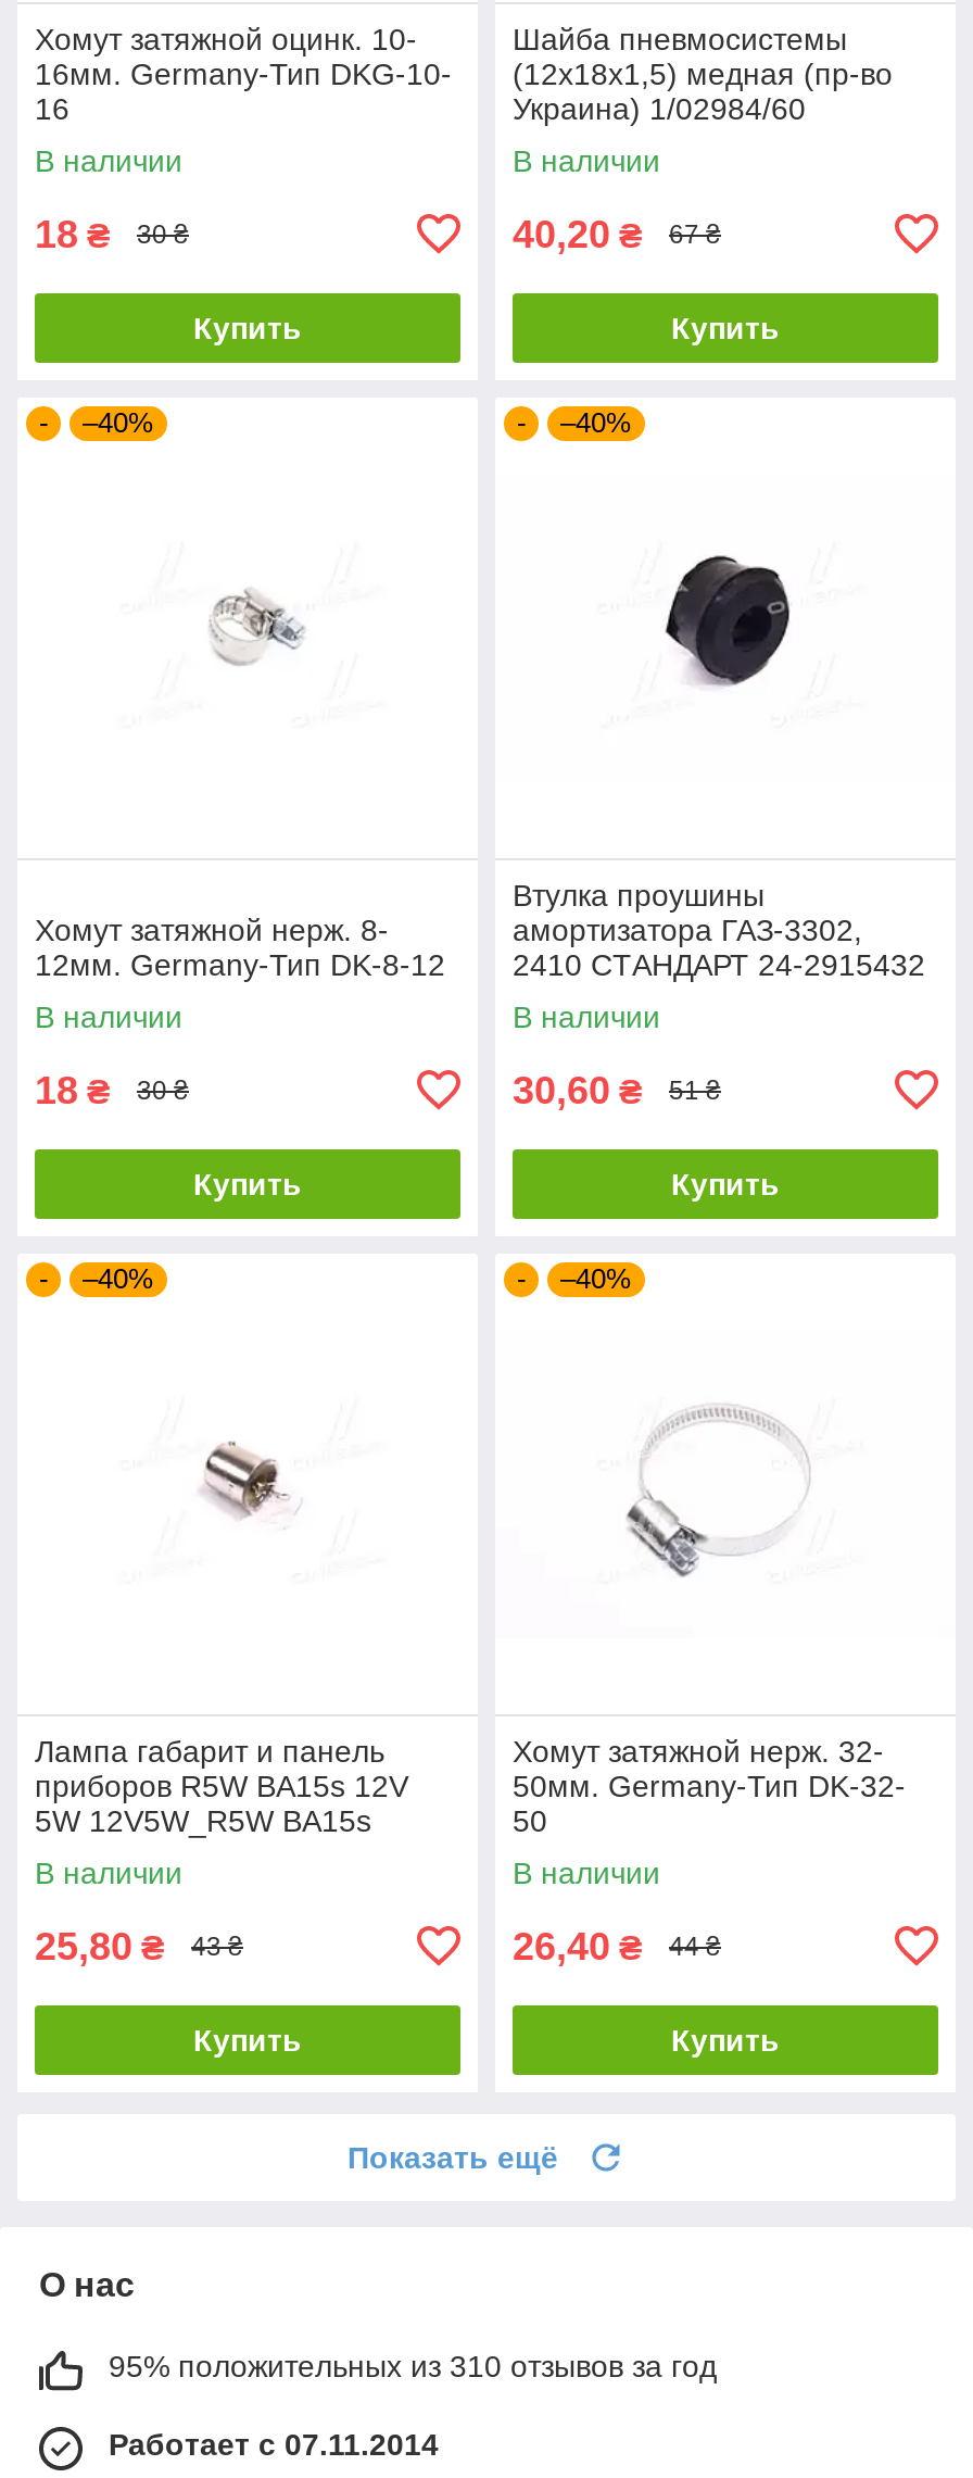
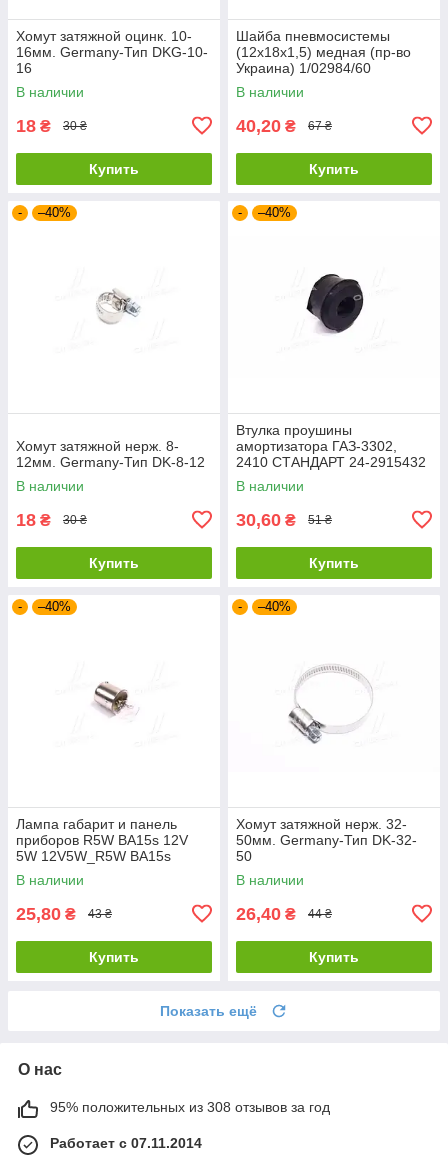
[109,2348,717,2383] 95% положительных из 310 отзывов за год -> [50,1099,330,1115] 95% положительных из 308 отзывов за год

